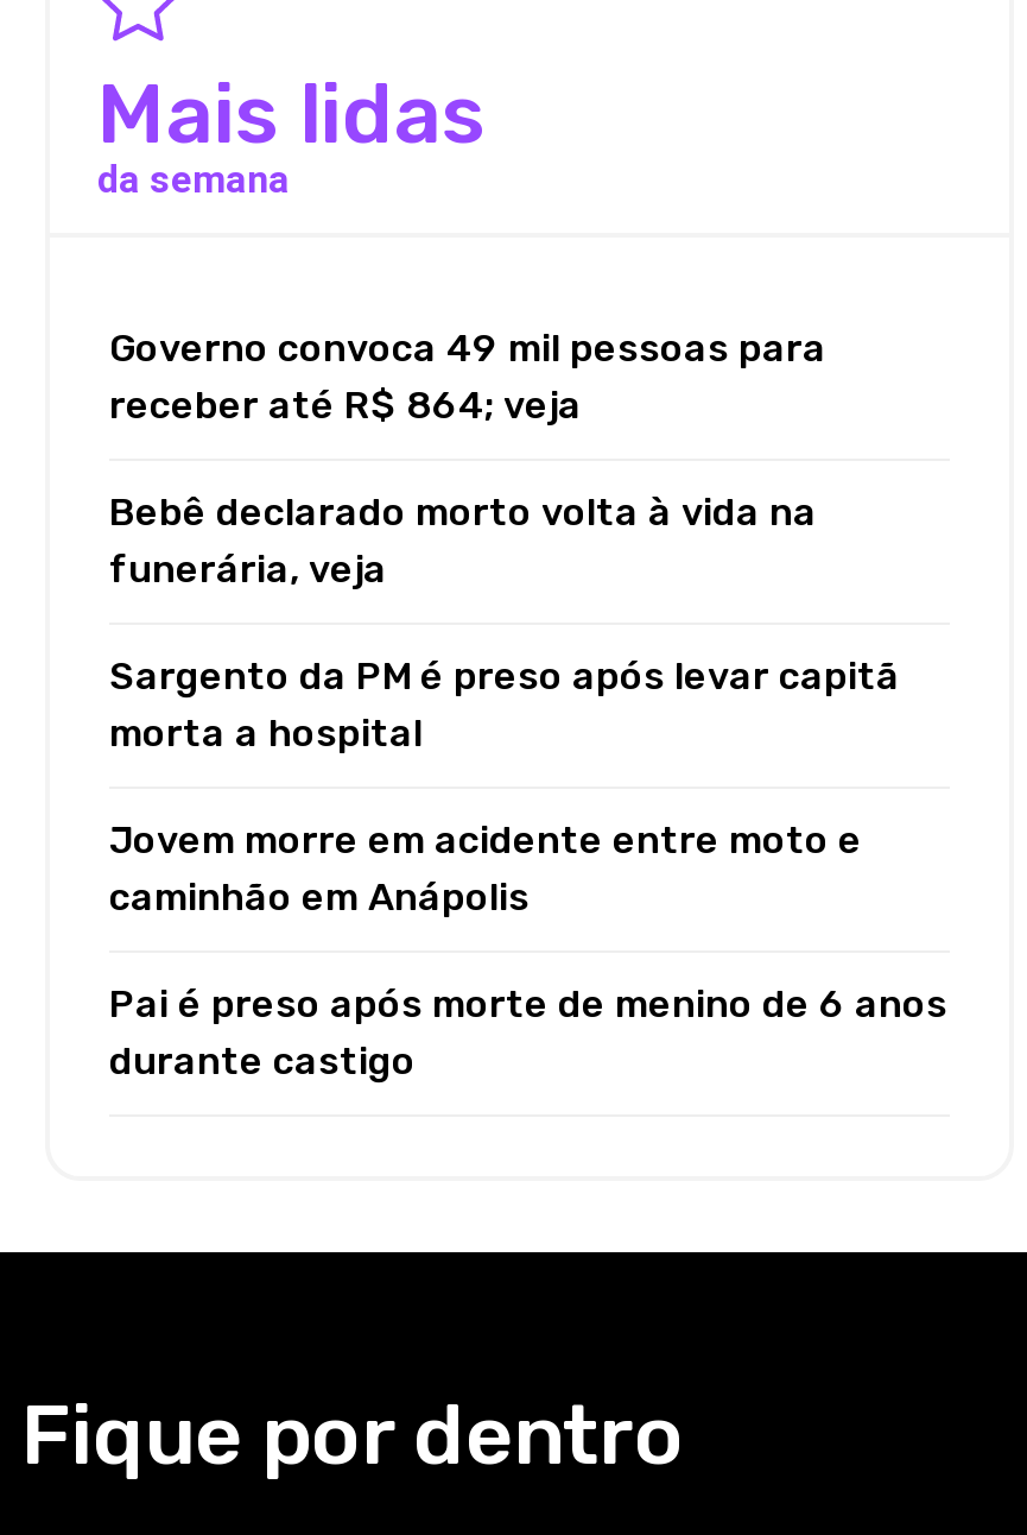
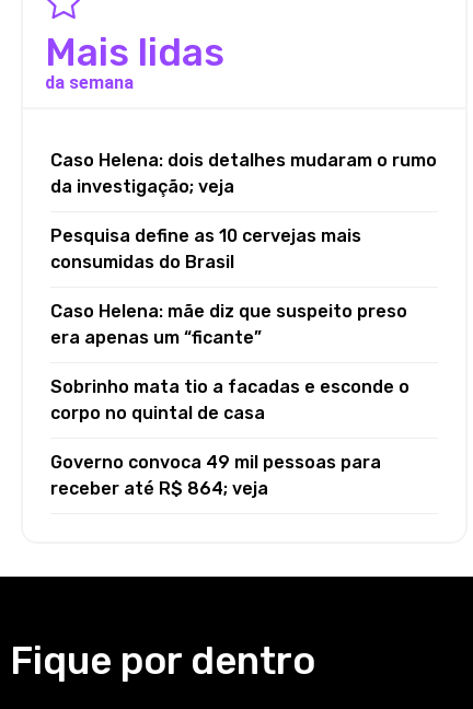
none -> [50,150,437,424] Caso Helena: dois detalhes mudaram o rumo | da investigação; veja | Pesquisa define as 10 cervejas mais | consumidas do Brasil | Caso Helena: mãe diz que suspeito preso | era apenas um “ficante” | Sobrinho mata tio a facadas e esconde o | corpo no quintal de casa
moved [109,326,826,428] -> [50,452,381,499]: Governo convoca 49 mil pessoas para | receber até R$ 864; veja
[109,490,947,1084] Bebê declarado morto volta à vida na | funerária, veja | Sargento da PM é preso após levar capitã | morta a hospital | Jovem morre em acidente entre moto e | caminhão em Anápolis | Pai é preso após morte de menino de 6 anos | durante castigo -> none

